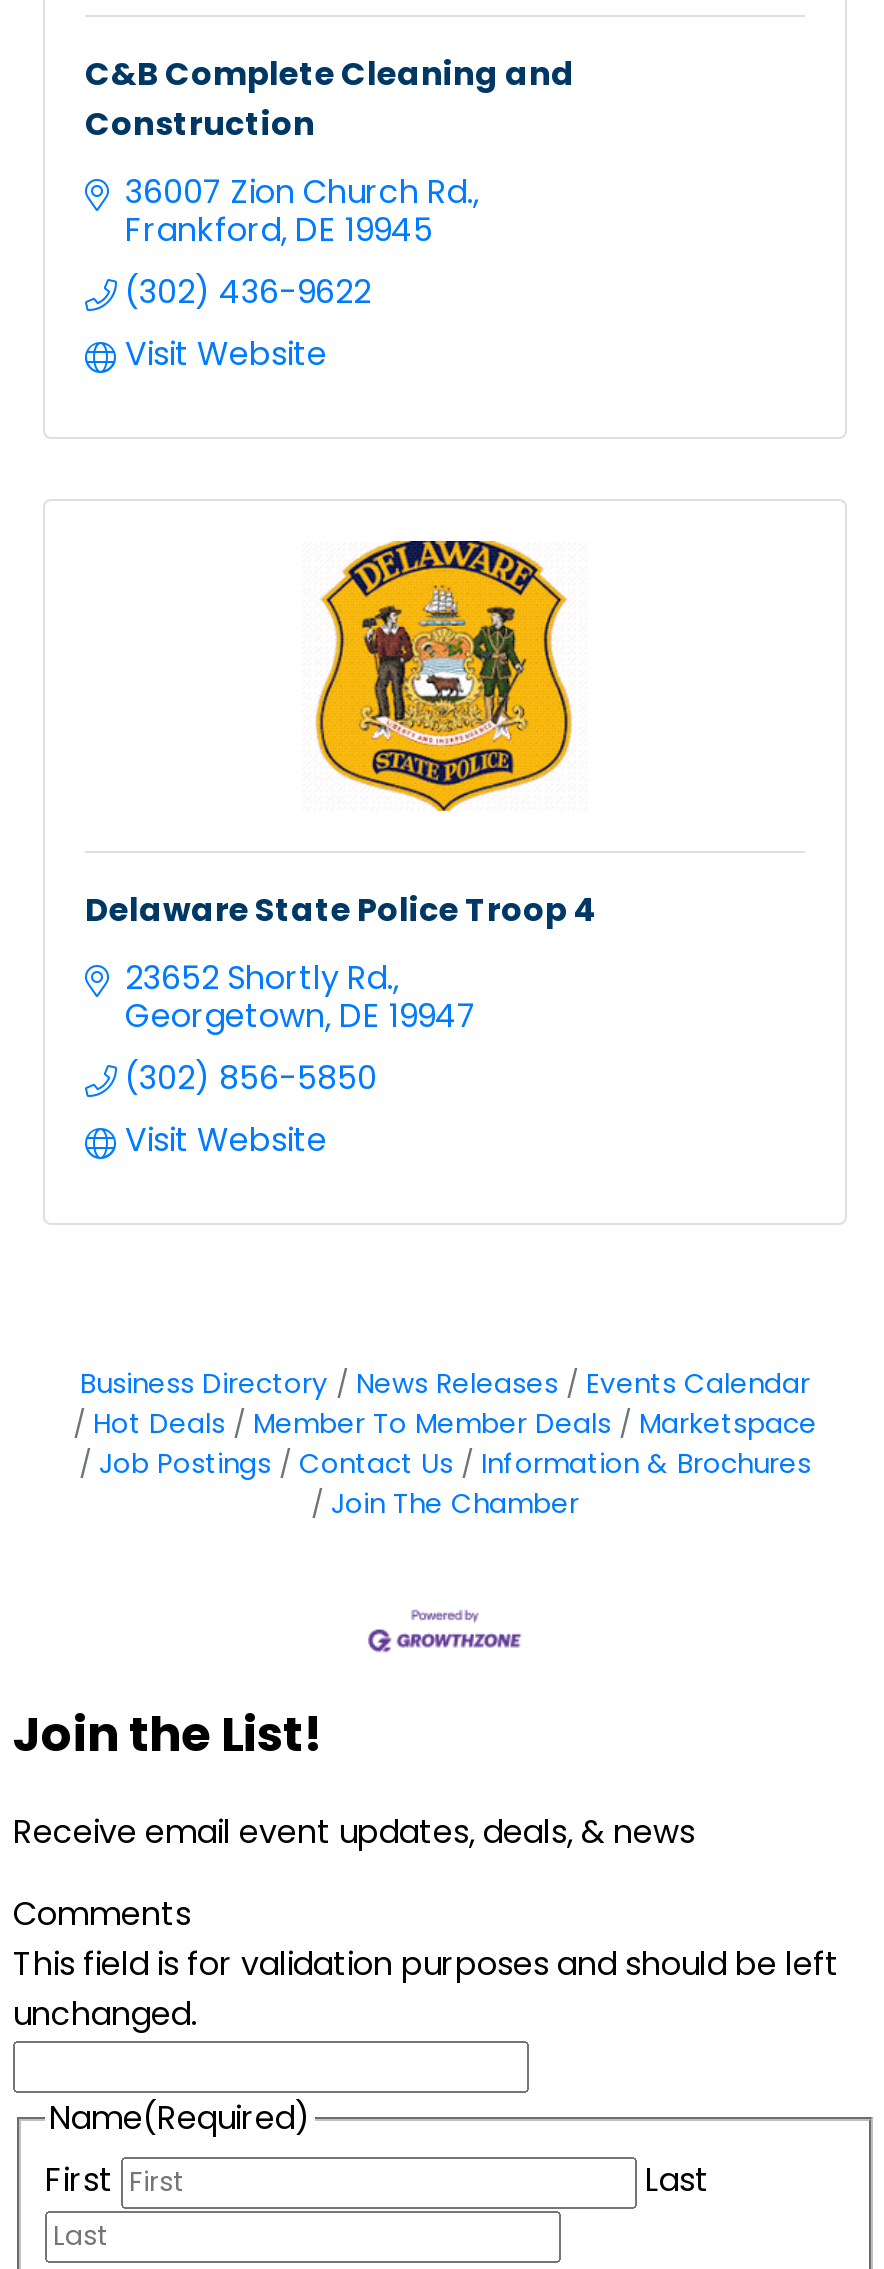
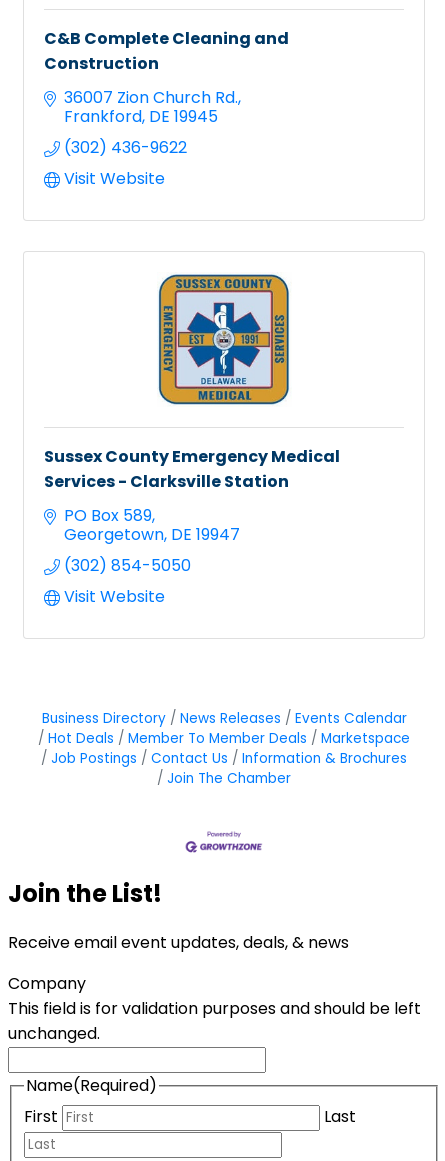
[85,539,595,933] [image] | Delaware State Police Troop 4 -> [44,273,340,493] [image] | Sussex County Emergency Medical | Services - Clarksville Station
[125,955,393,1001] 23652 Shortly Rd. -> [64,504,152,527] PO Box 589
[125,1055,377,1101] (302) 856-5850 -> [64,554,191,577] (302) 854-5050
[13,1892,191,1938] Comments -> [8,972,86,995] Company

